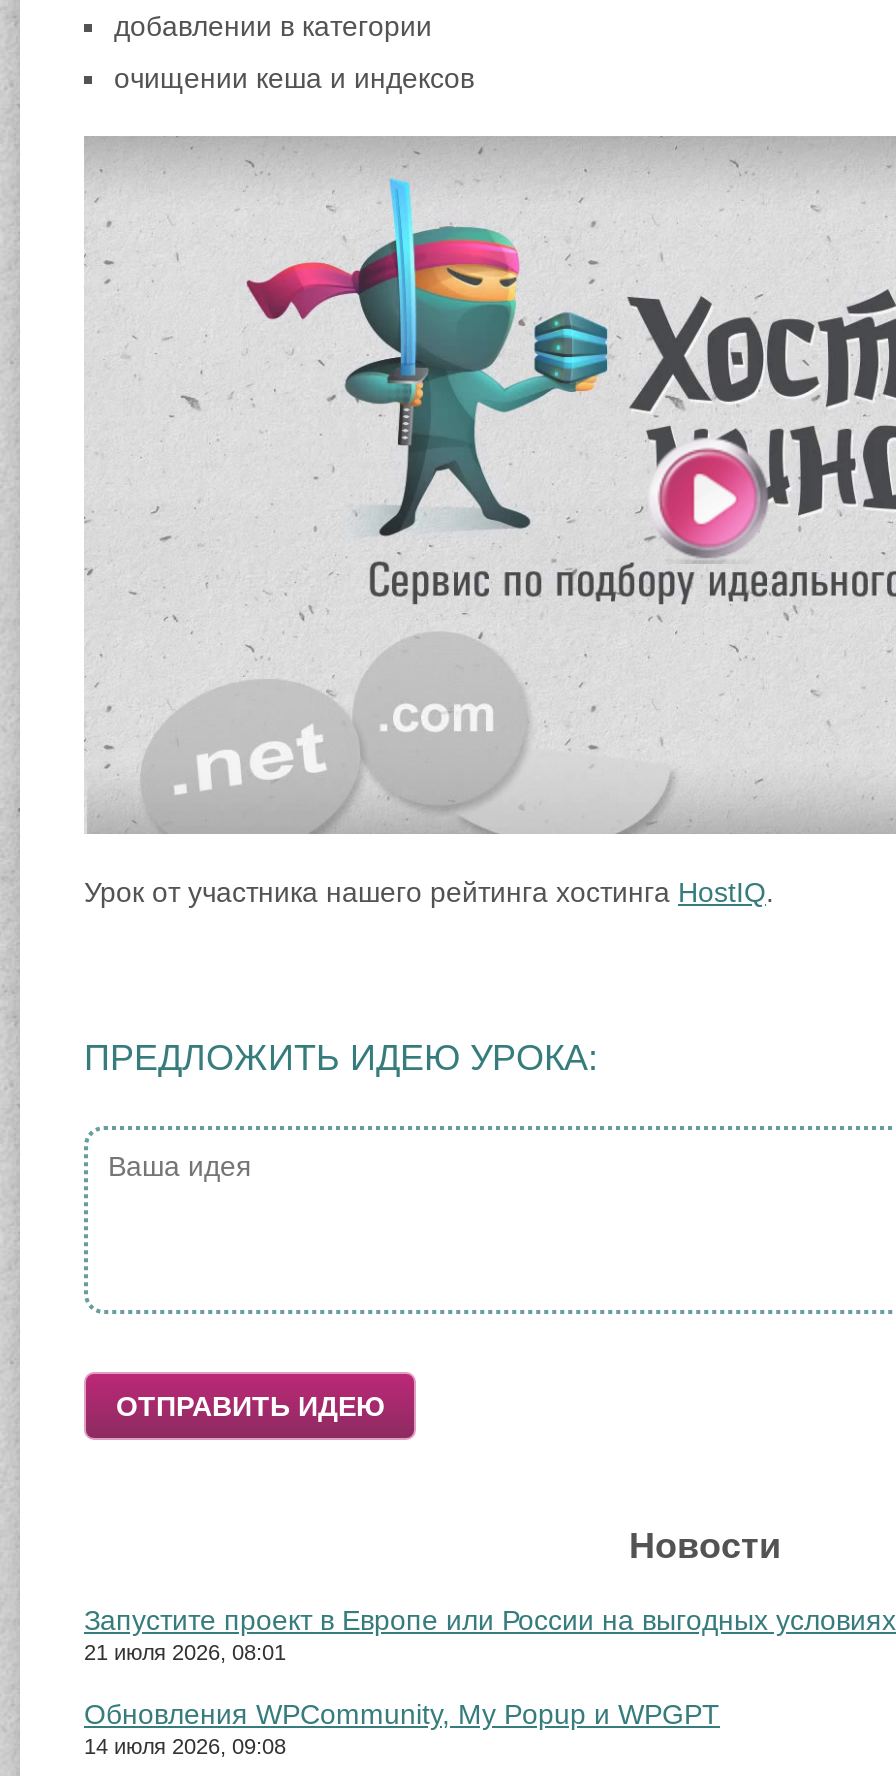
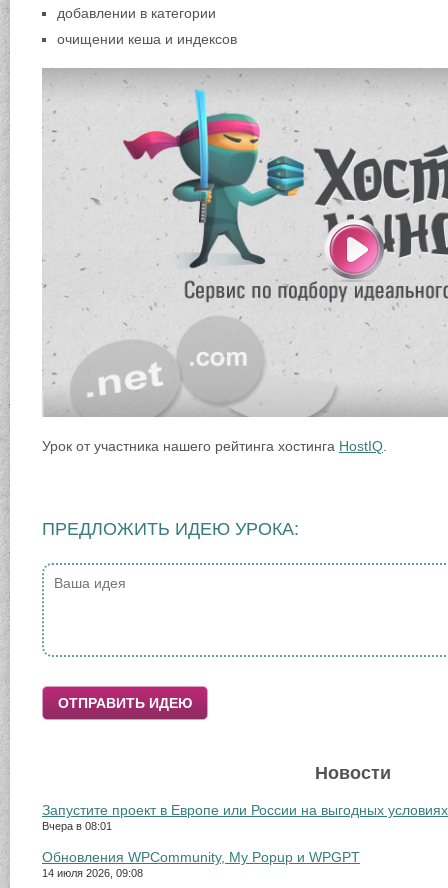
[84,1640,286,1664] 21 июля 2026, 08:01 -> [42,820,112,832] Вчера в 08:01

